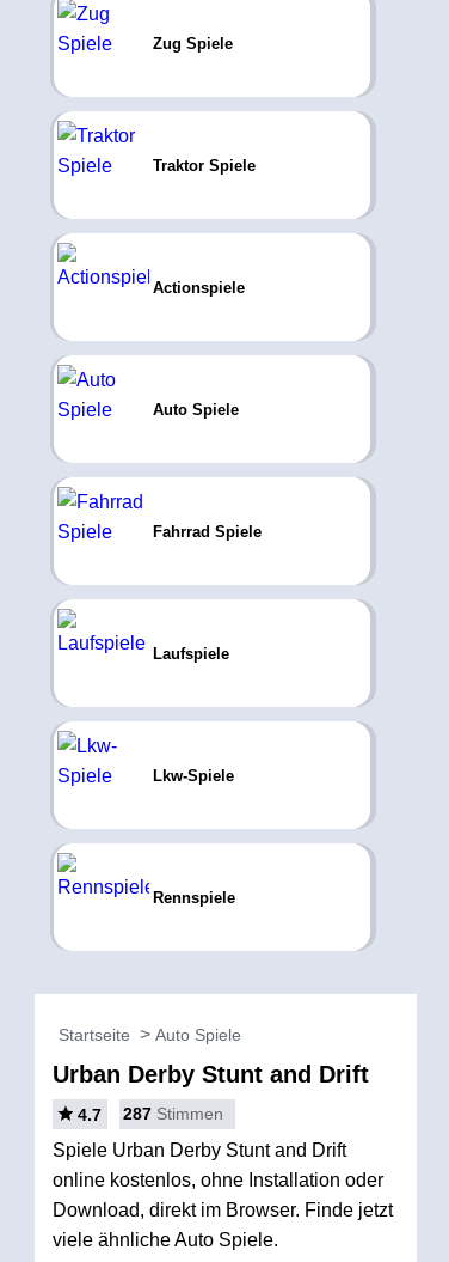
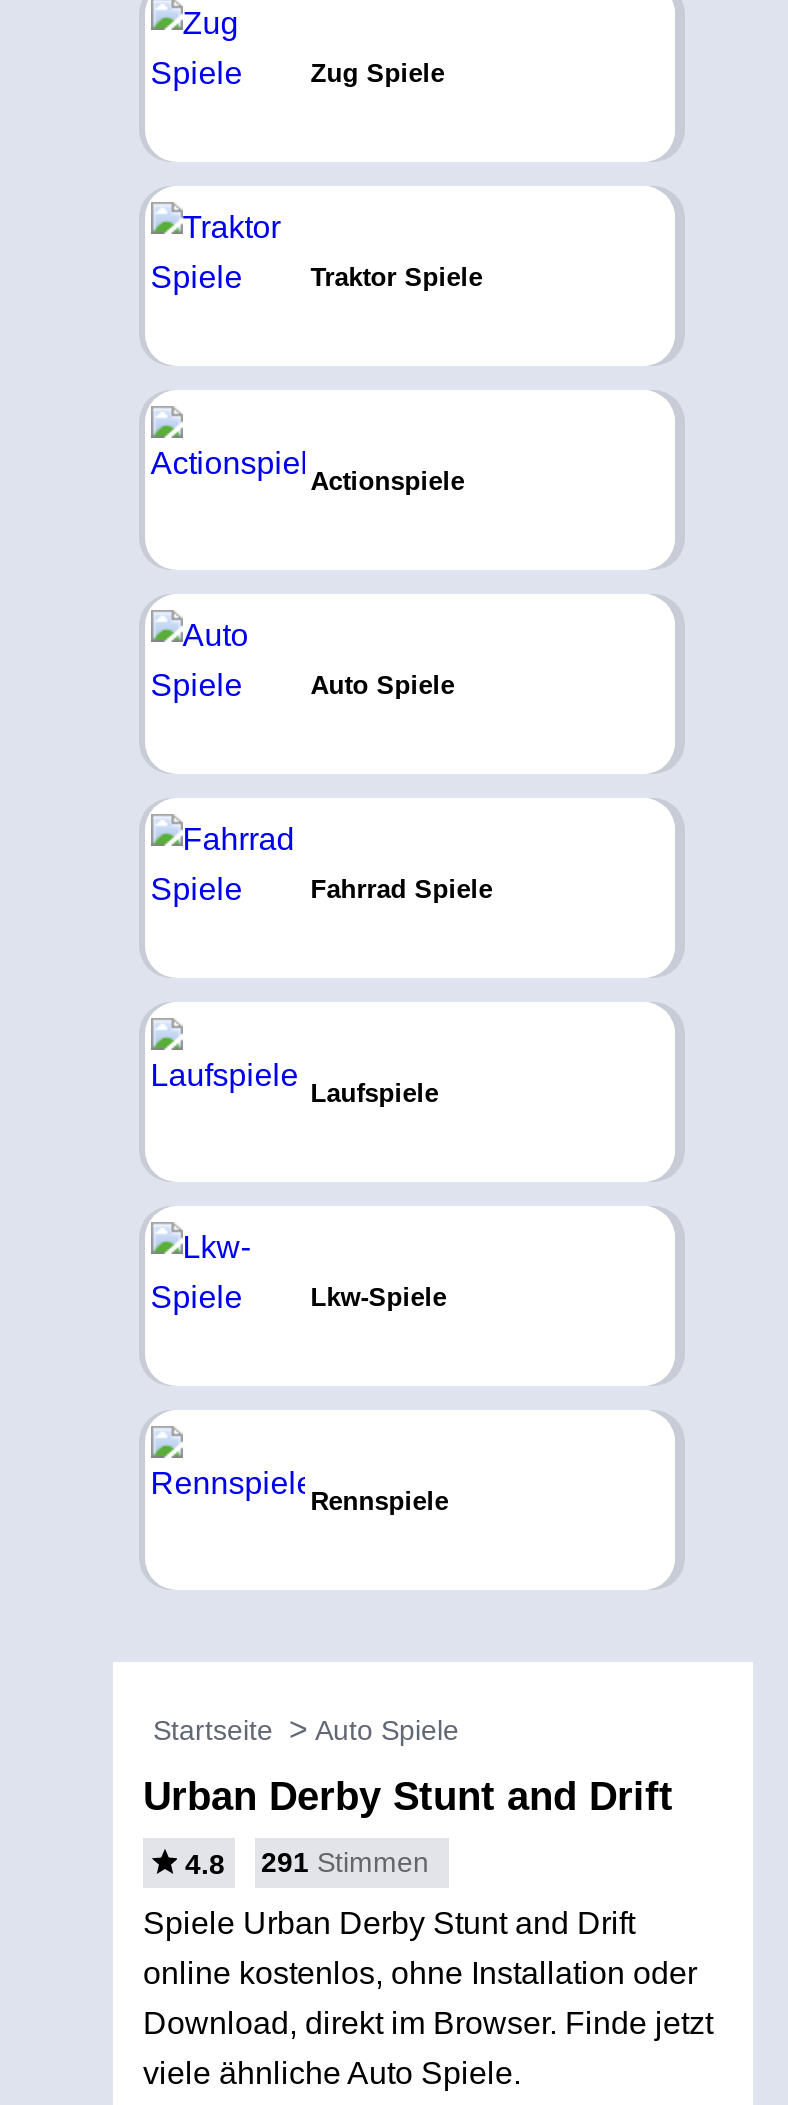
[78,1105,102,1124] 4.7 -> [185,1848,225,1880] 4.8
[123,1104,223,1123] 287 Stimmen -> [261,1846,429,1878] 291 Stimmen

